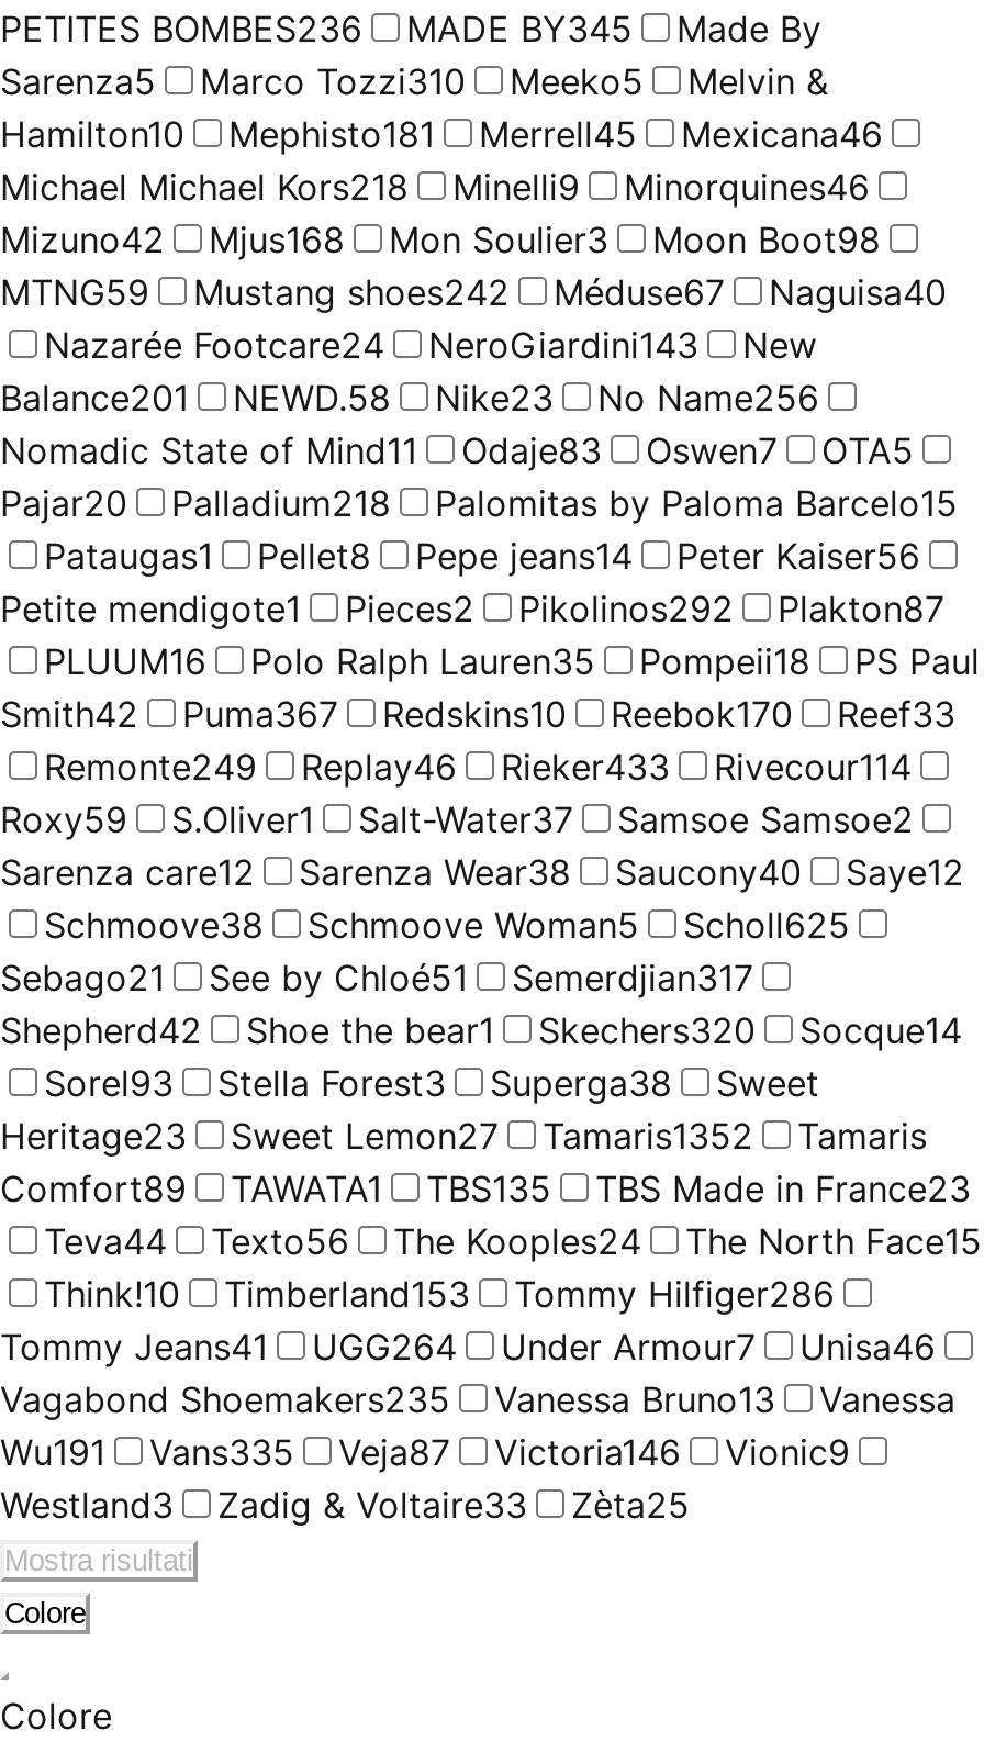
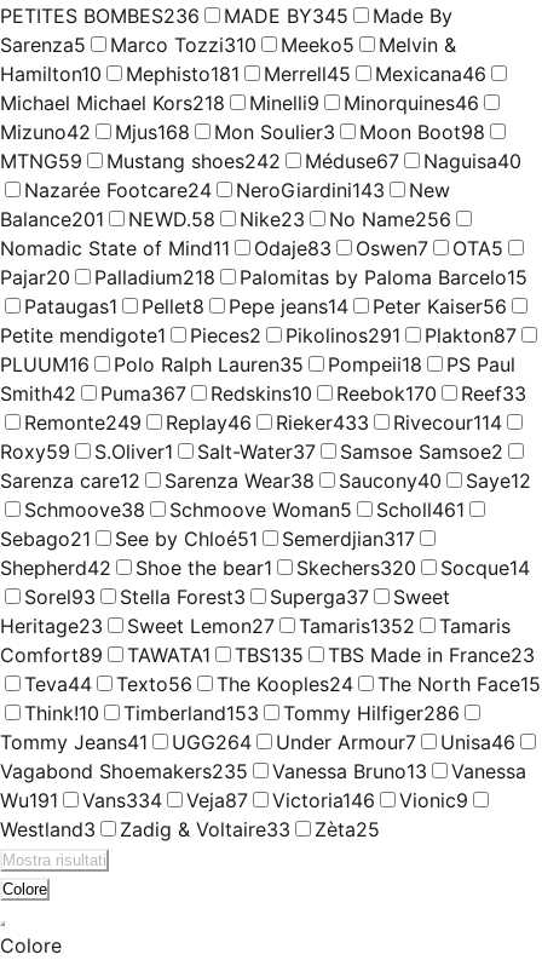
[0,586,944,630] Petite mendigote1 Pieces2 Pikolinos292 Plakton87 -> [0,323,517,347] Petite mendigote1 Pieces2 Pikolinos291 Plakton87
[44,903,850,947] Schmoove38 Schmoove Woman5 Scholl625 -> [24,497,465,522] Schmoove38 Schmoove Woman5 Scholl461
[44,1061,819,1105] Sorel93 Stella Forest3 Superga38 Sweet -> [24,585,450,609] Sorel93 Stella Forest3 Superga37 Sweet
[0,1430,850,1474] Wu191 Vans335 Veja87 Victoria146 Vionic9 -> [0,788,468,812] Wu191 Vans334 Veja87 Victoria146 Vionic9

